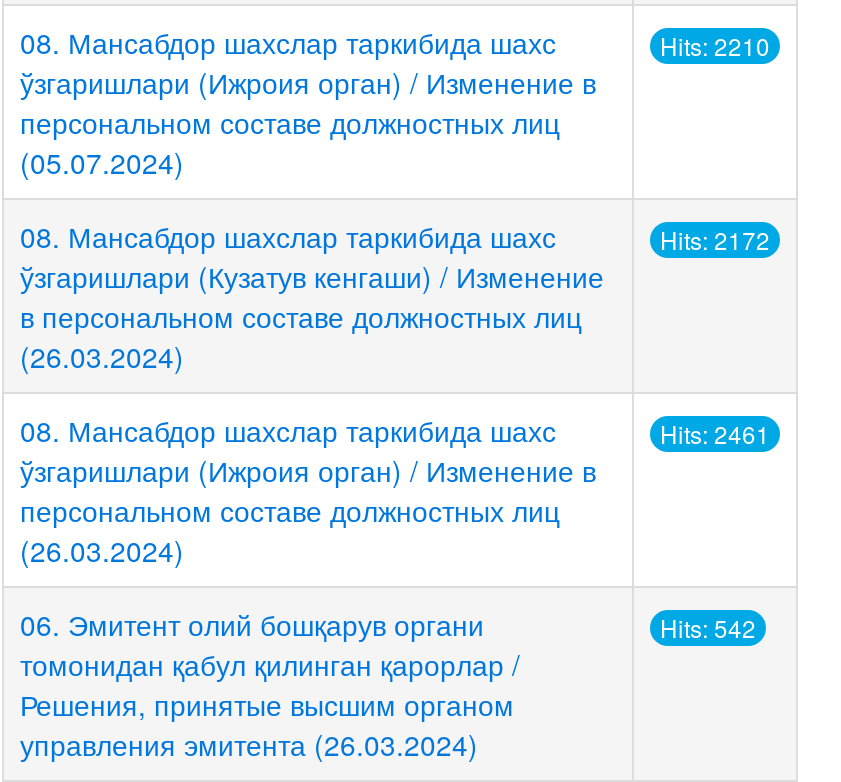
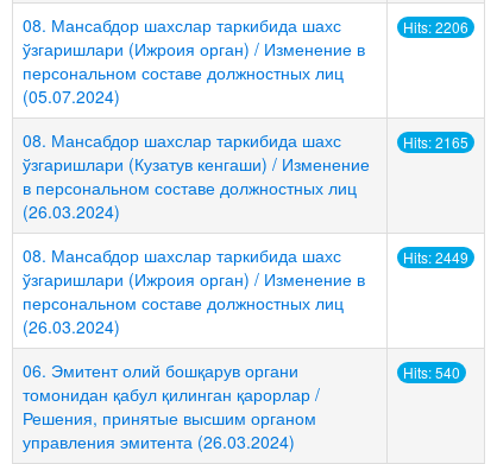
[660,29,770,63] Hits: 2210 -> [403,17,468,37] Hits: 2206
[660,223,770,257] Hits: 2172 -> [403,132,468,152] Hits: 2165
[660,417,770,451] Hits: 2461 -> [403,247,468,267] Hits: 2449
[660,611,756,645] Hits: 542 -> [403,362,460,382] Hits: 540

